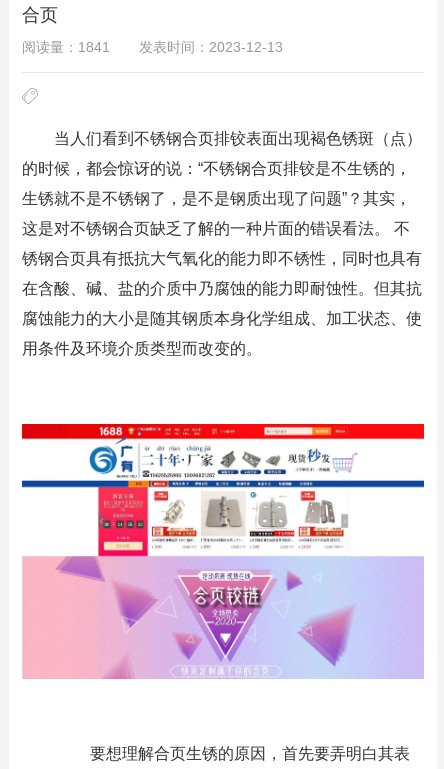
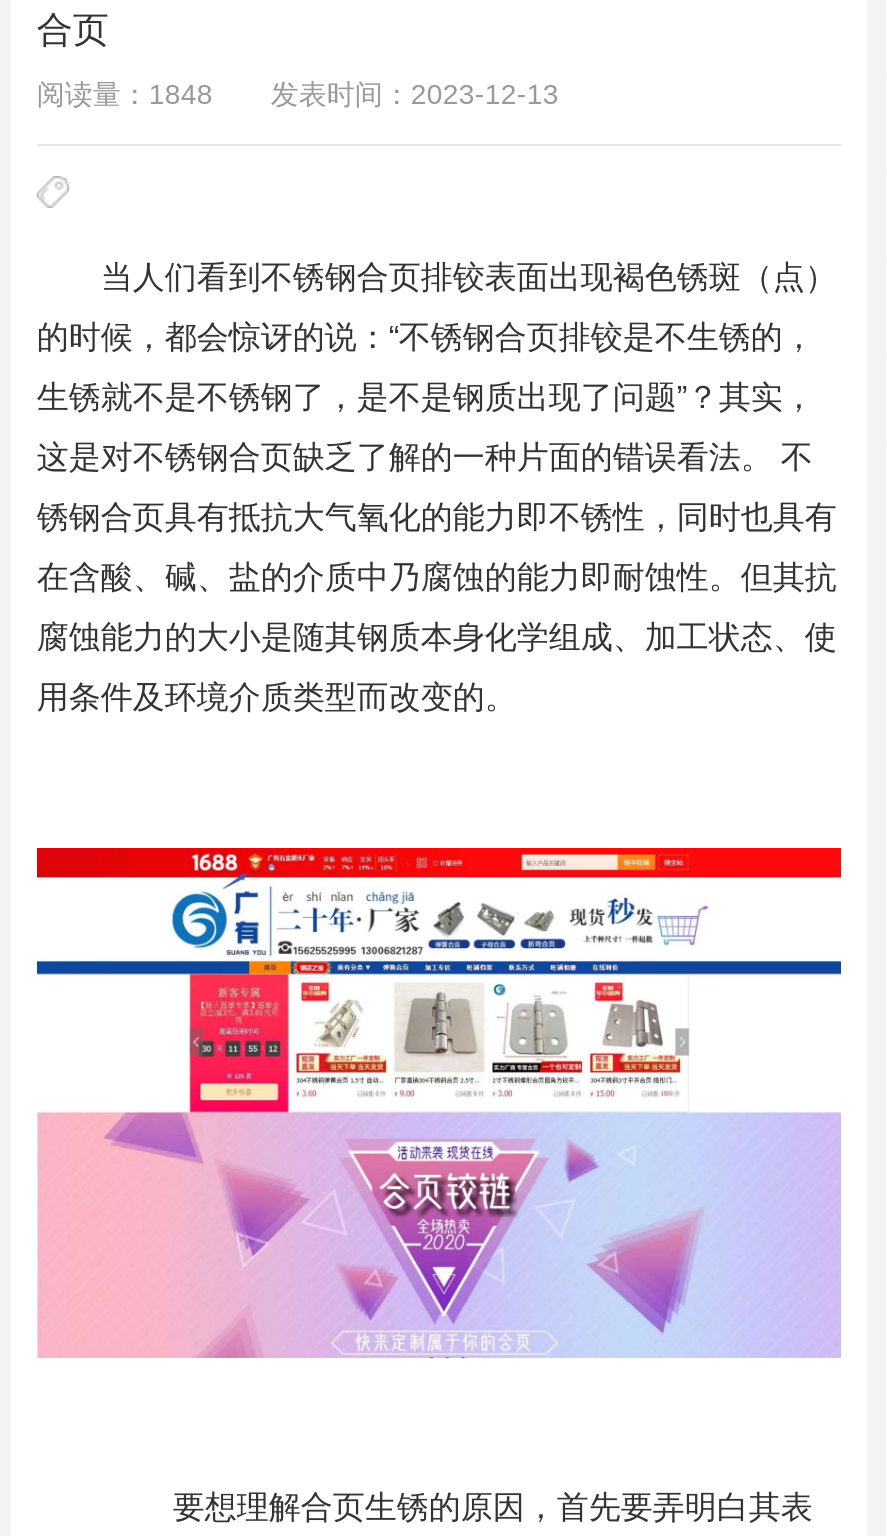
[22,39,283,55] 阅读量：1841 发表时间：2023-12-13 -> [37,78,559,110] 阅读量：1848 发表时间：2023-12-13

